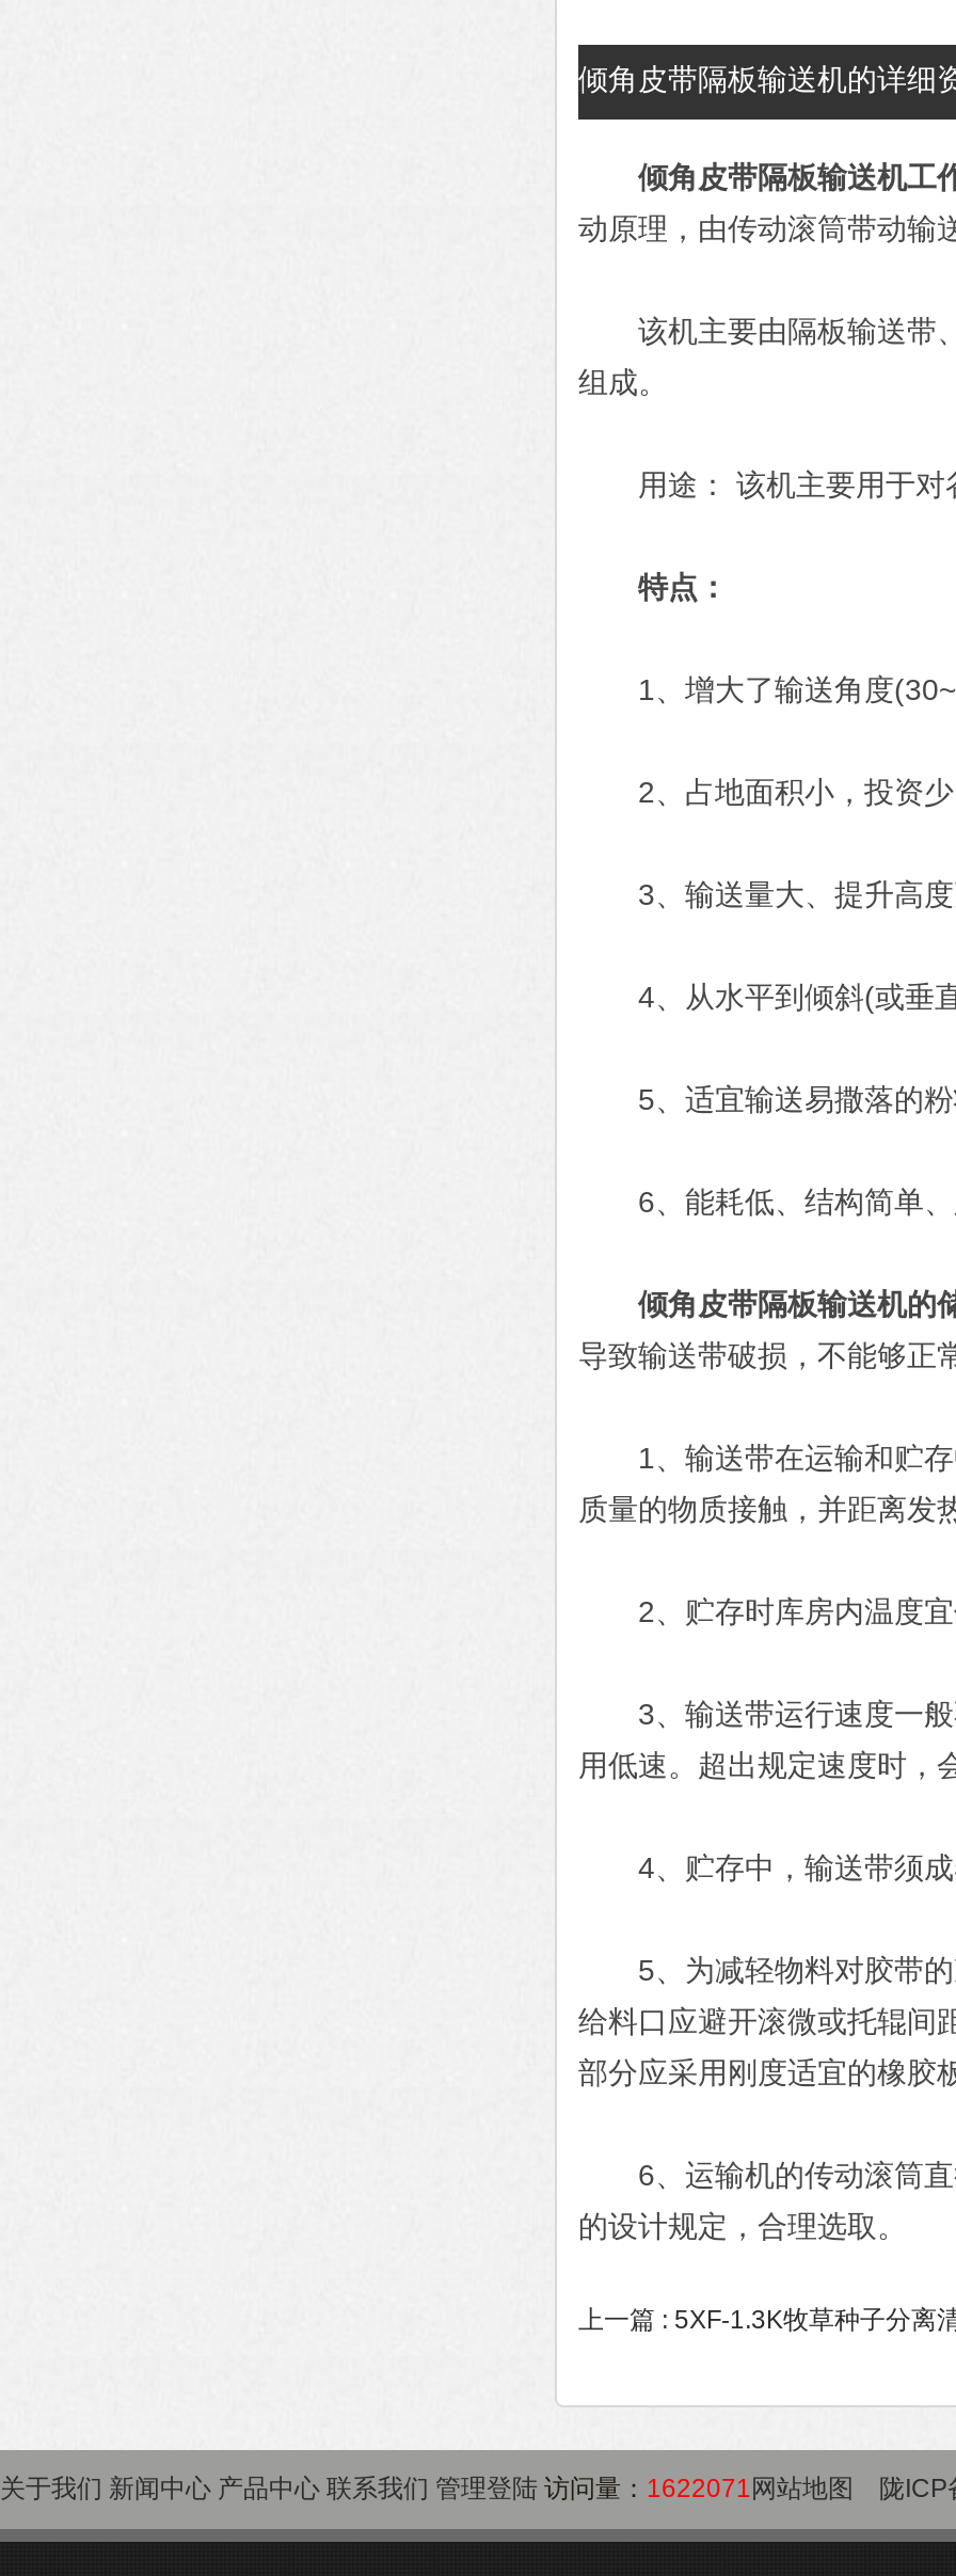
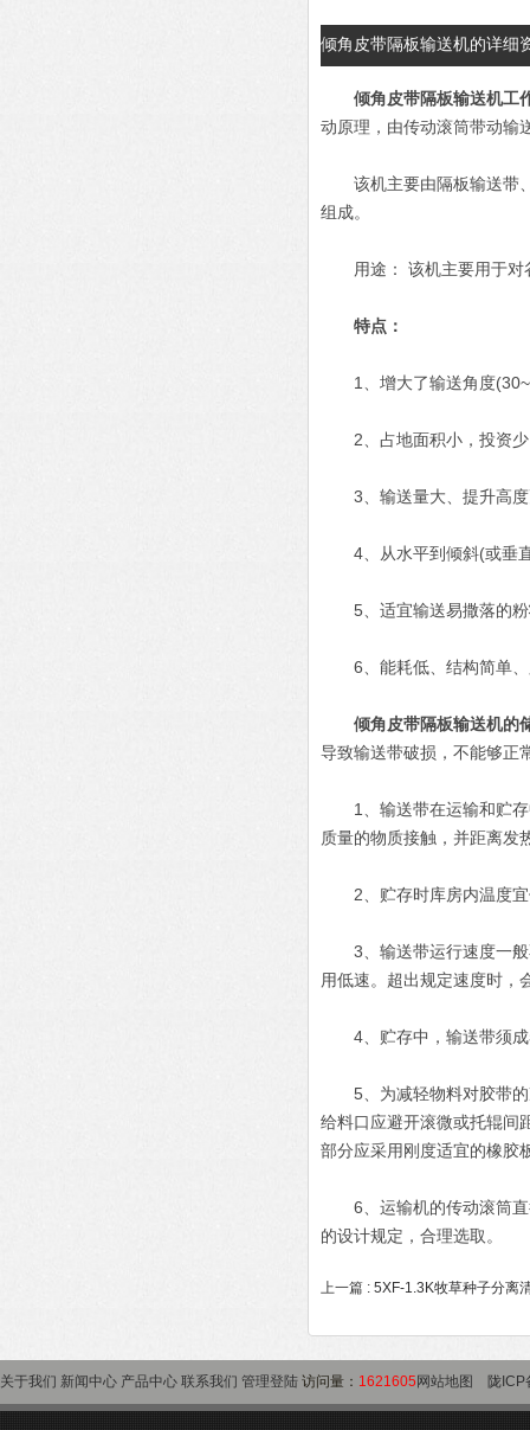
[0,2474,854,2503] 关于我们 新闻中心 产品中心 联系我们 管理登陆访问量：1622071网站地图 -> [0,1373,473,1390] 关于我们 新闻中心 产品中心 联系我们 管理登陆访问量：1621605网站地图

